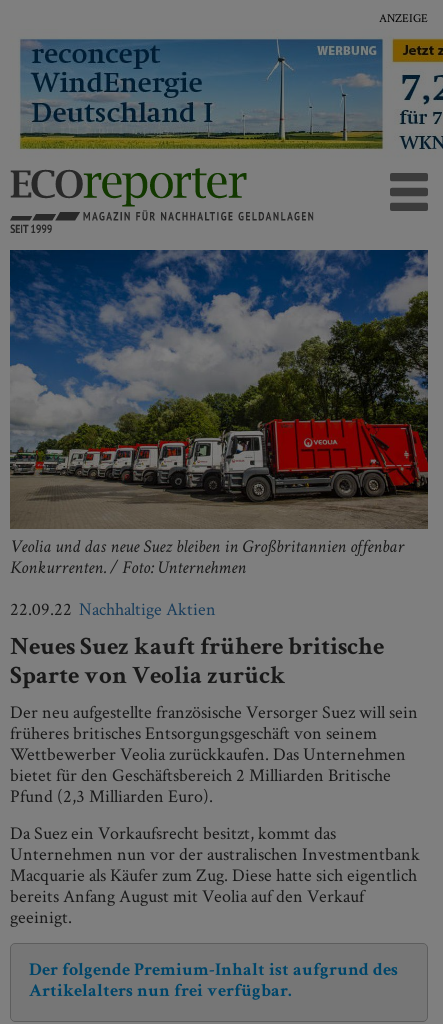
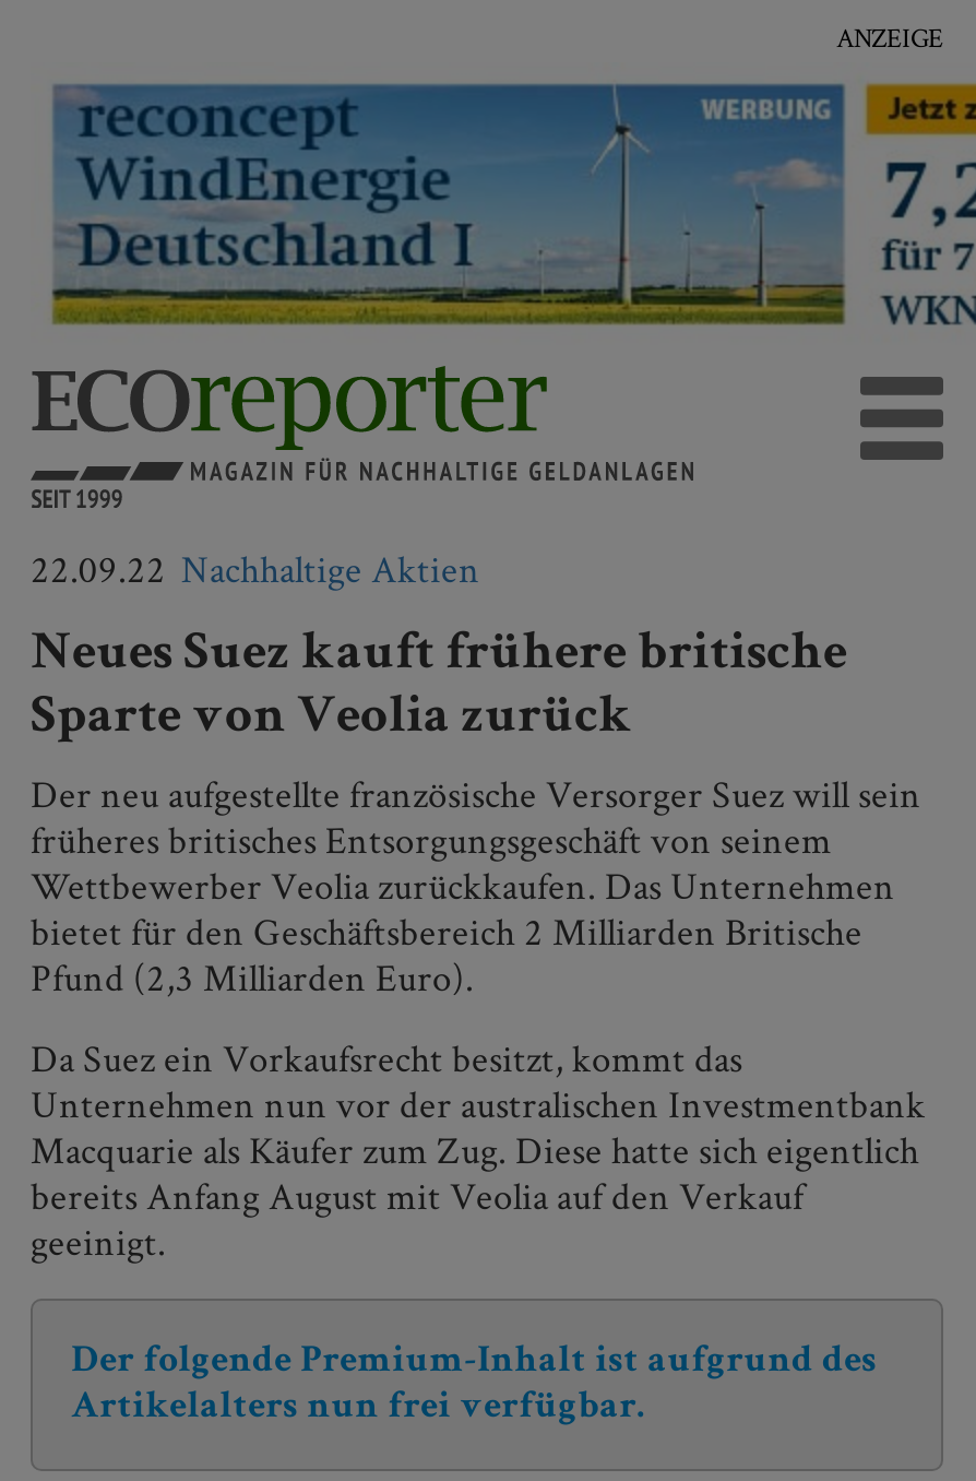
[9,249,429,578] [image] | Veolia und das neue Suez bleiben in Großbritannien offenbar | Konkurrenten. / Foto: Unternehmen -> none

